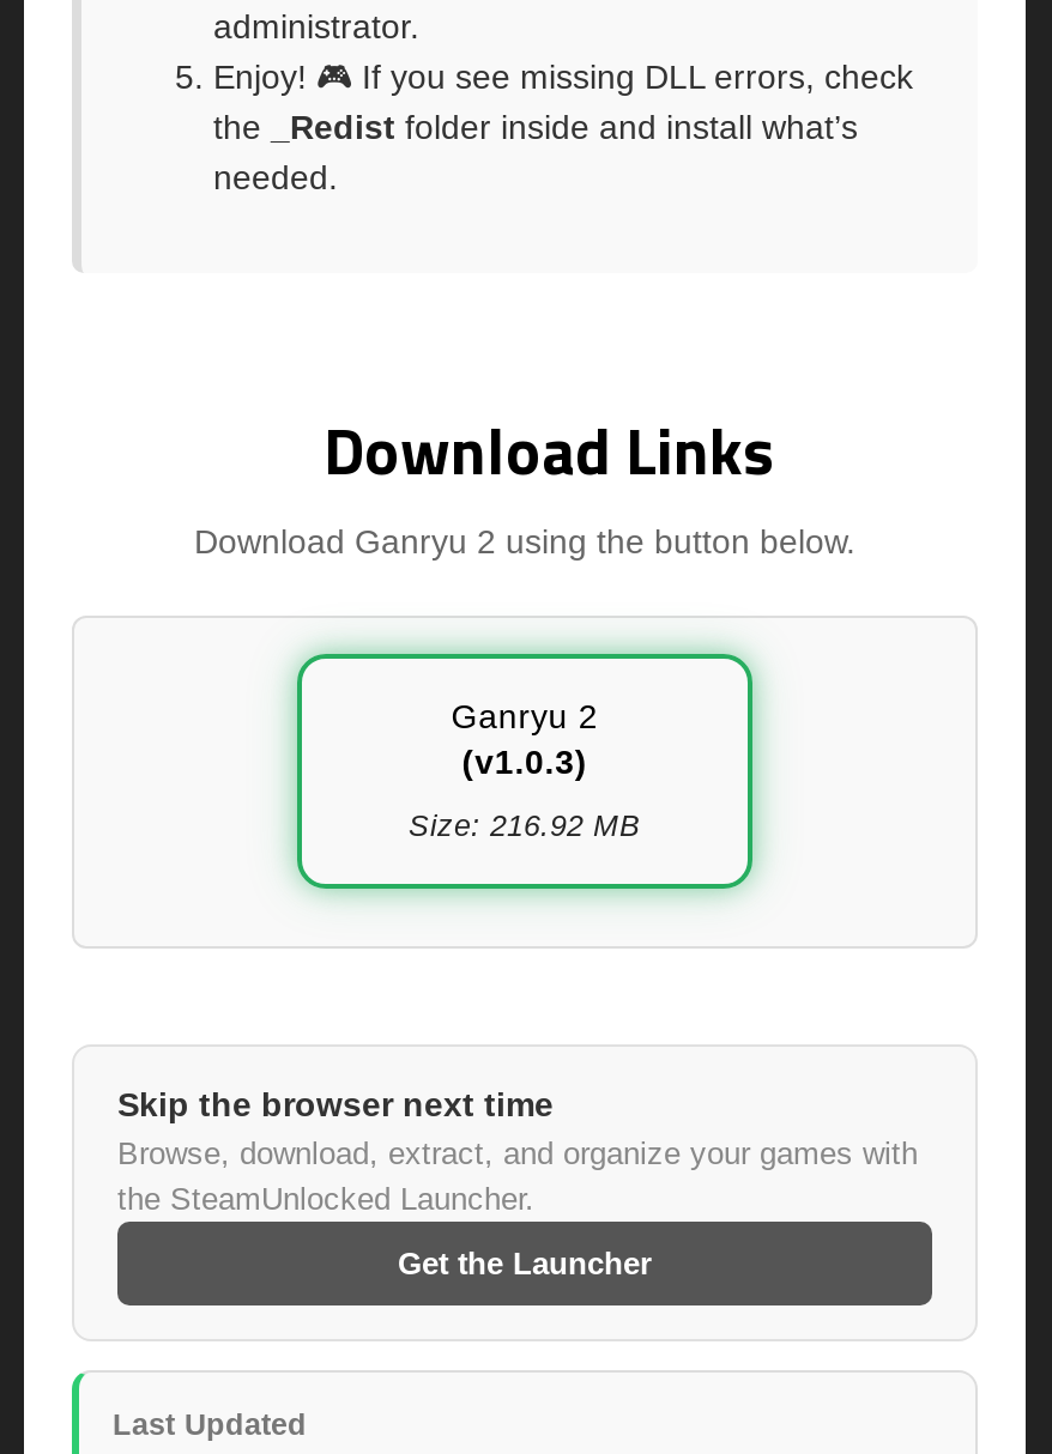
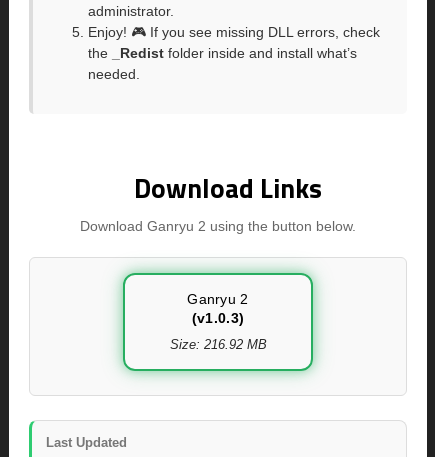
[117,1084,918,1281] Skip the browser next time | Browse, download, extract, and organize your games with | the SteamUnlocked Launcher. | Get the Launcher -> none

